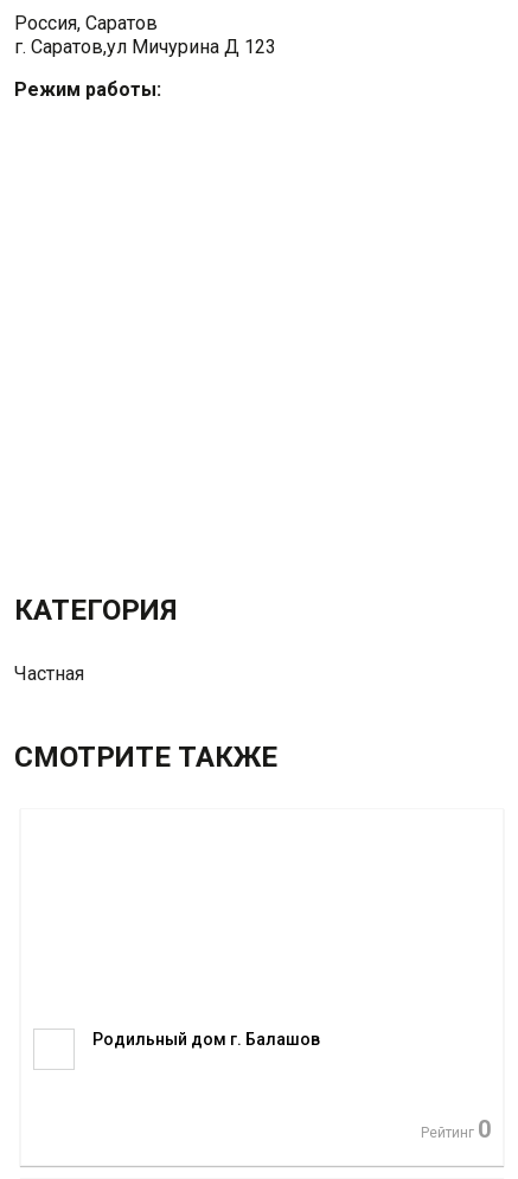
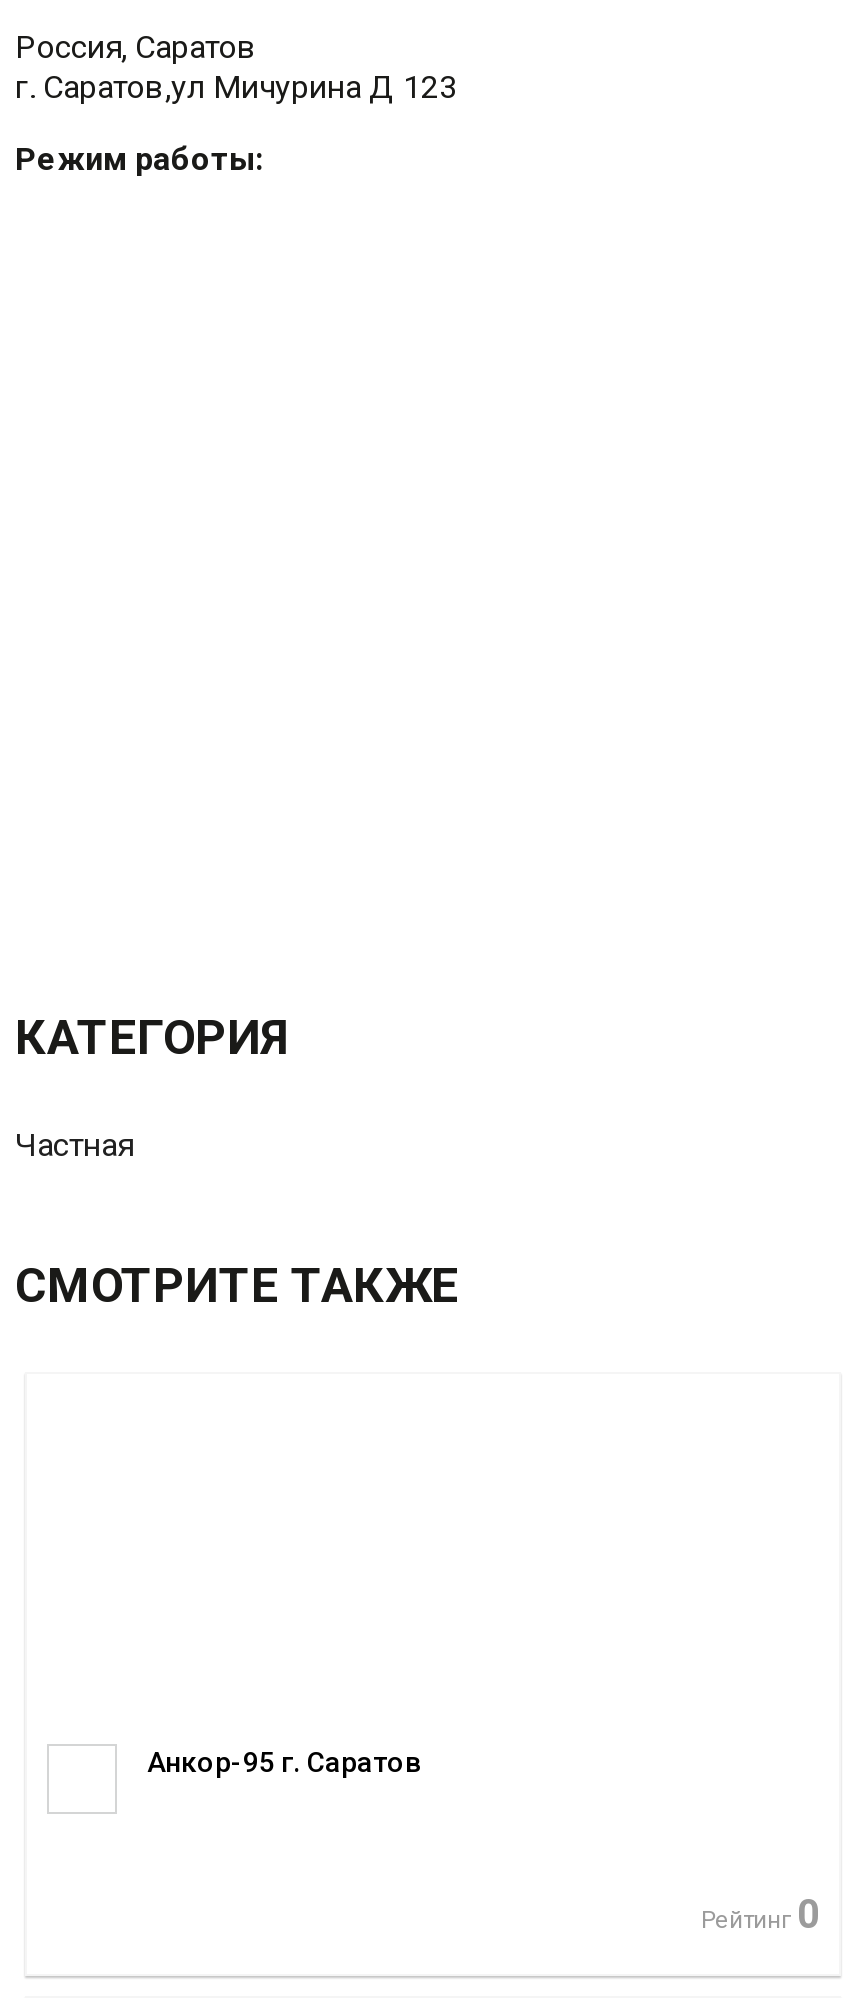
[92,1030,320,1049] Родильный дом г. Балашов -> [147,1746,421,1778] Анкор-95 г. Саратов

